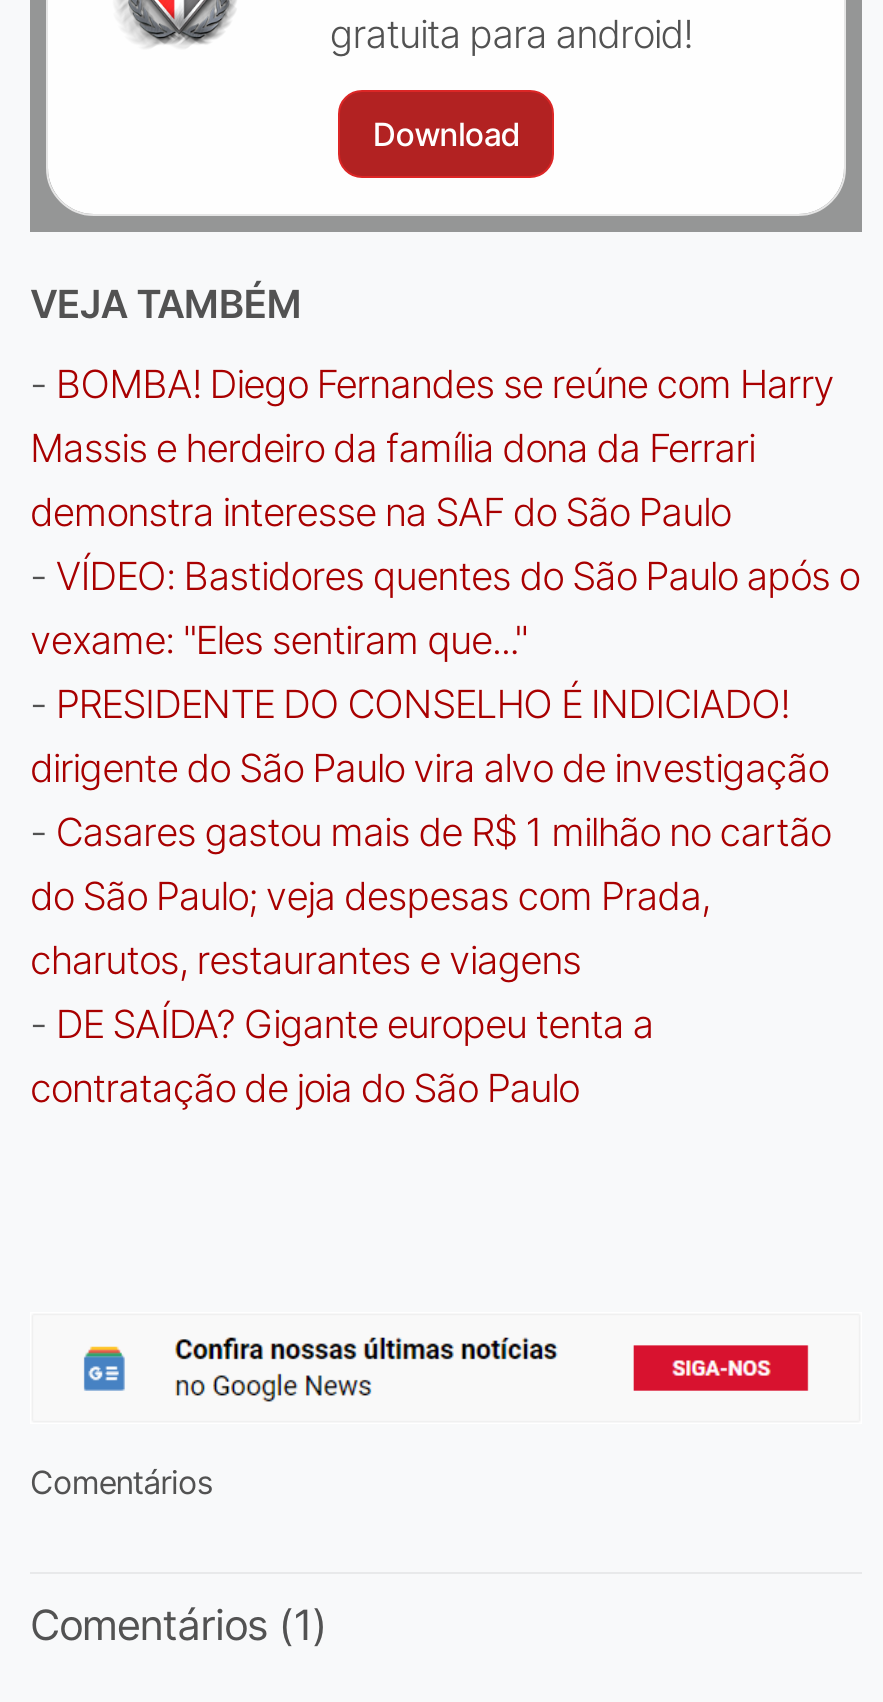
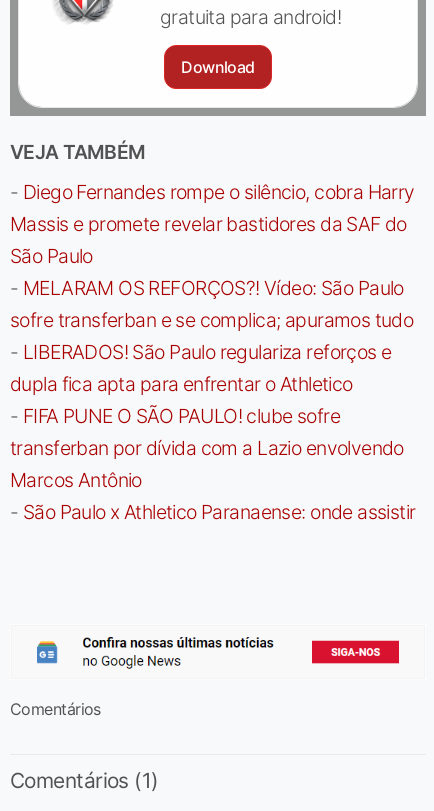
[30,361,859,1113] - BOMBA! Diego Fernandes se reúne com Harry | Massis e herdeiro da família dona da Ferrari | demonstra interesse na SAF do São Paulo | - VÍDEO: Bastidores quentes do São Paulo após o | vexame: "Eles sentiram que..." | - PRESIDENTE DO CONSELHO É INDICIADO! | dirigente do São Paulo vira alvo de investigação | - Casares gastou mais de R$ 1 milhão no cartão | do São Paulo; veja despesas com Prada, | charutos, restaurantes e viagens | - DE SAÍDA? Gigante europeu tenta a | contratação de joia do São Paulo -> [10,180,415,524] - Diego Fernandes rompe o silêncio, cobra Harry | Massis e promete revelar bastidores da SAF do | São Paulo | - MELARAM OS REFORÇOS?! Vídeo: São Paulo | sofre transferban e se complica; apuramos tudo | - LIBERADOS! São Paulo regulariza reforços e | dupla fica apta para enfrentar o Athletico | - FIFA PUNE O SÃO PAULO! clube sofre | transferban por dívida com a Lazio envolvendo | Marcos Antônio | - São Paulo x Athletico Paranaense: onde assistir

